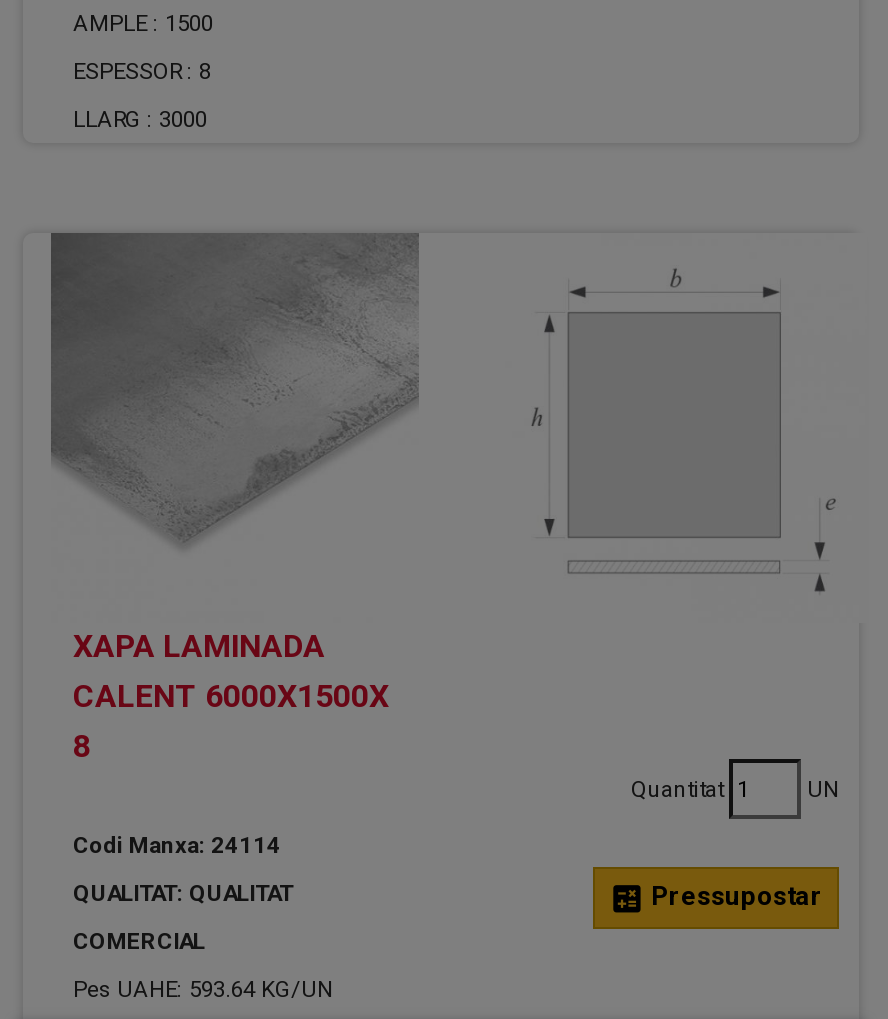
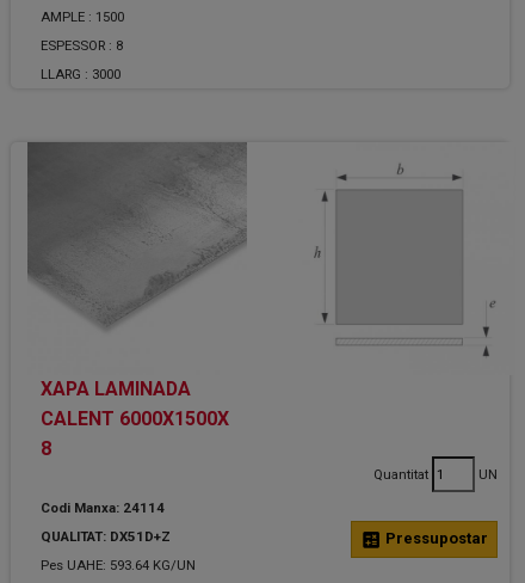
[73,879,293,955] QUALITAT: QUALITAT | COMERCIAL -> [41,528,171,545] QUALITAT: DX51D+Z

